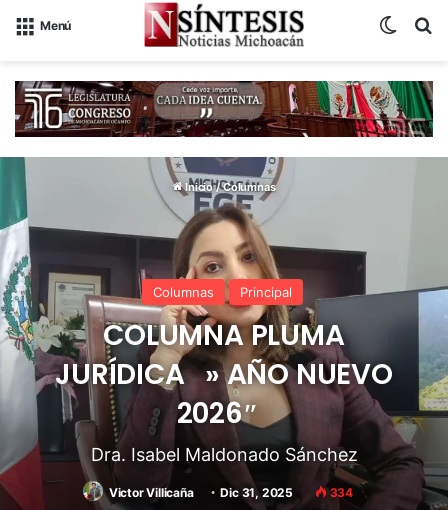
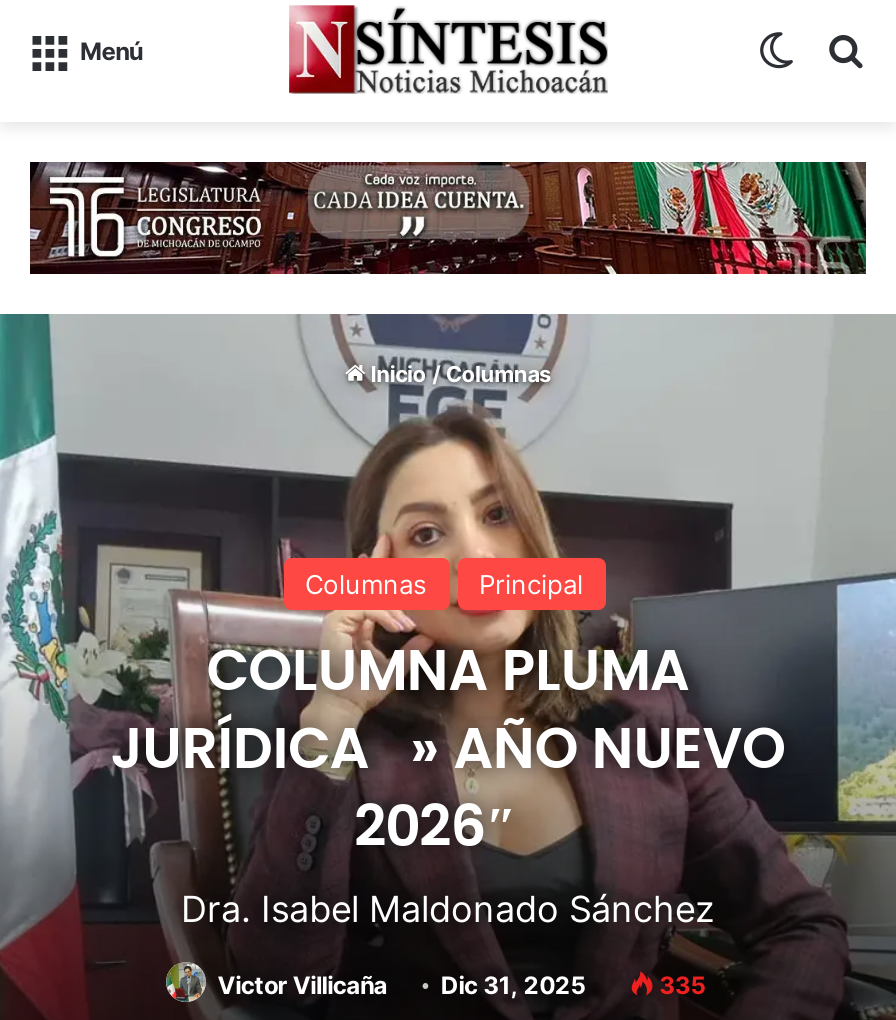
[327,485,353,500] 334 -> [654,969,706,999] 335

